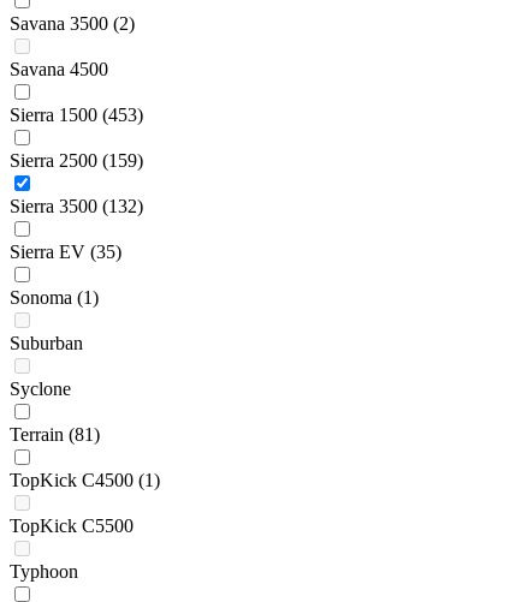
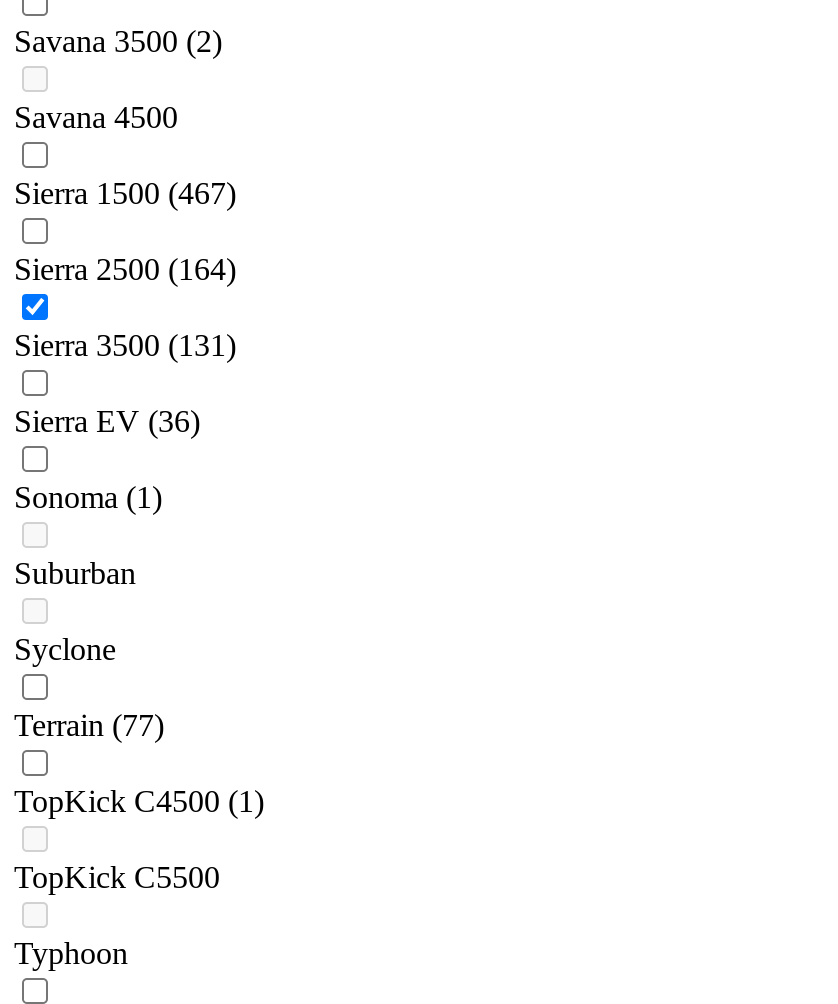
[10,105,143,125] Sierra 1500 (453) -> [14,177,236,211] Sierra 1500 (467)
[10,151,143,171] Sierra 2500 (159) -> [14,253,236,287] Sierra 2500 (164)
[10,196,143,217] Sierra 3500 (132) -> [14,329,236,363] Sierra 3500 (131)
[10,242,121,262] Sierra EV (35) -> [14,405,200,439] Sierra EV (36)
[10,425,100,445] Terrain (81) -> [14,709,164,743] Terrain (77)

